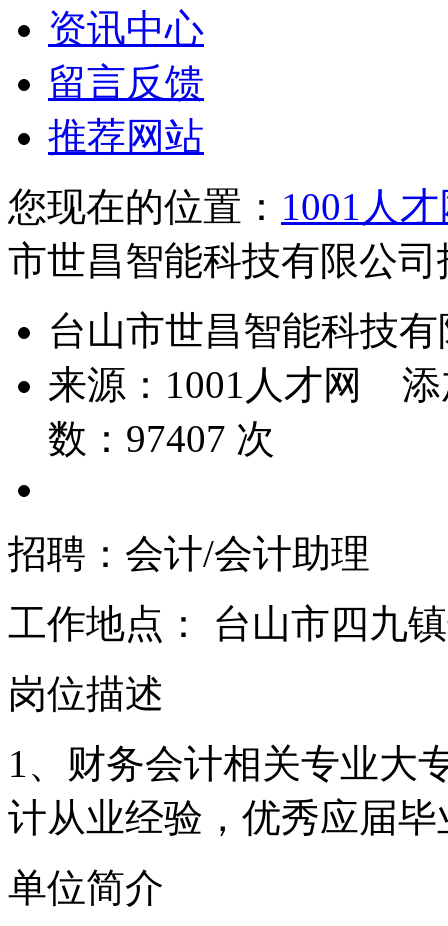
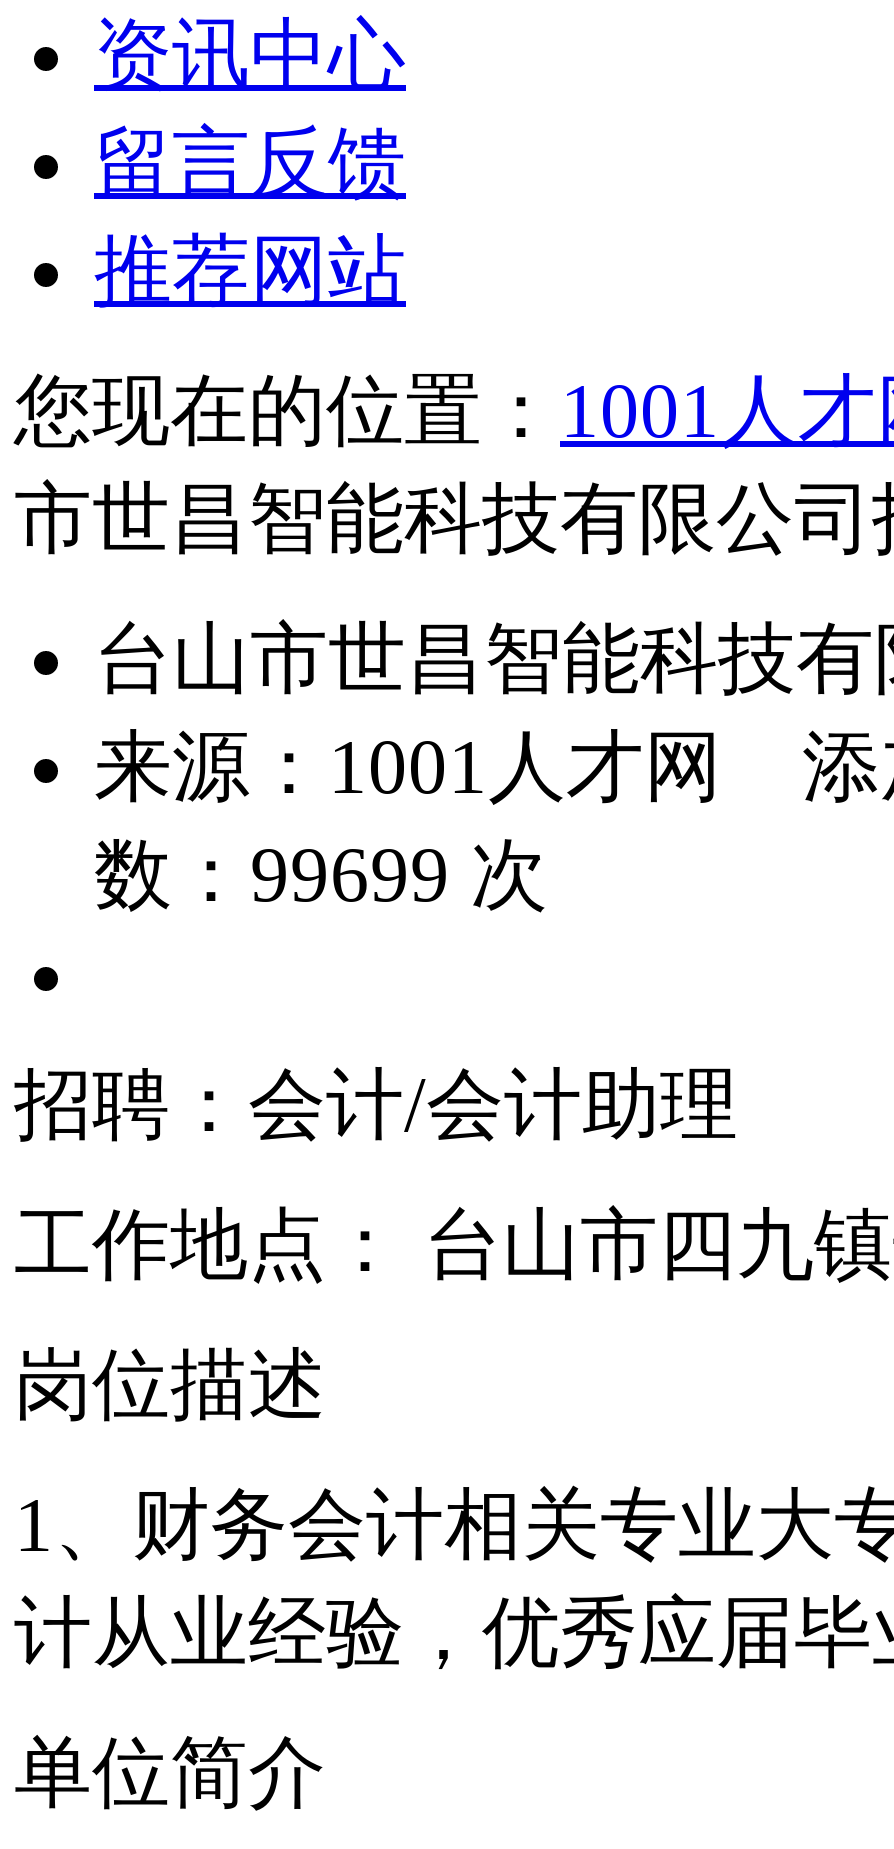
[48,417,275,460] 数：97407次 -> [94,831,548,917] 数：99699次

